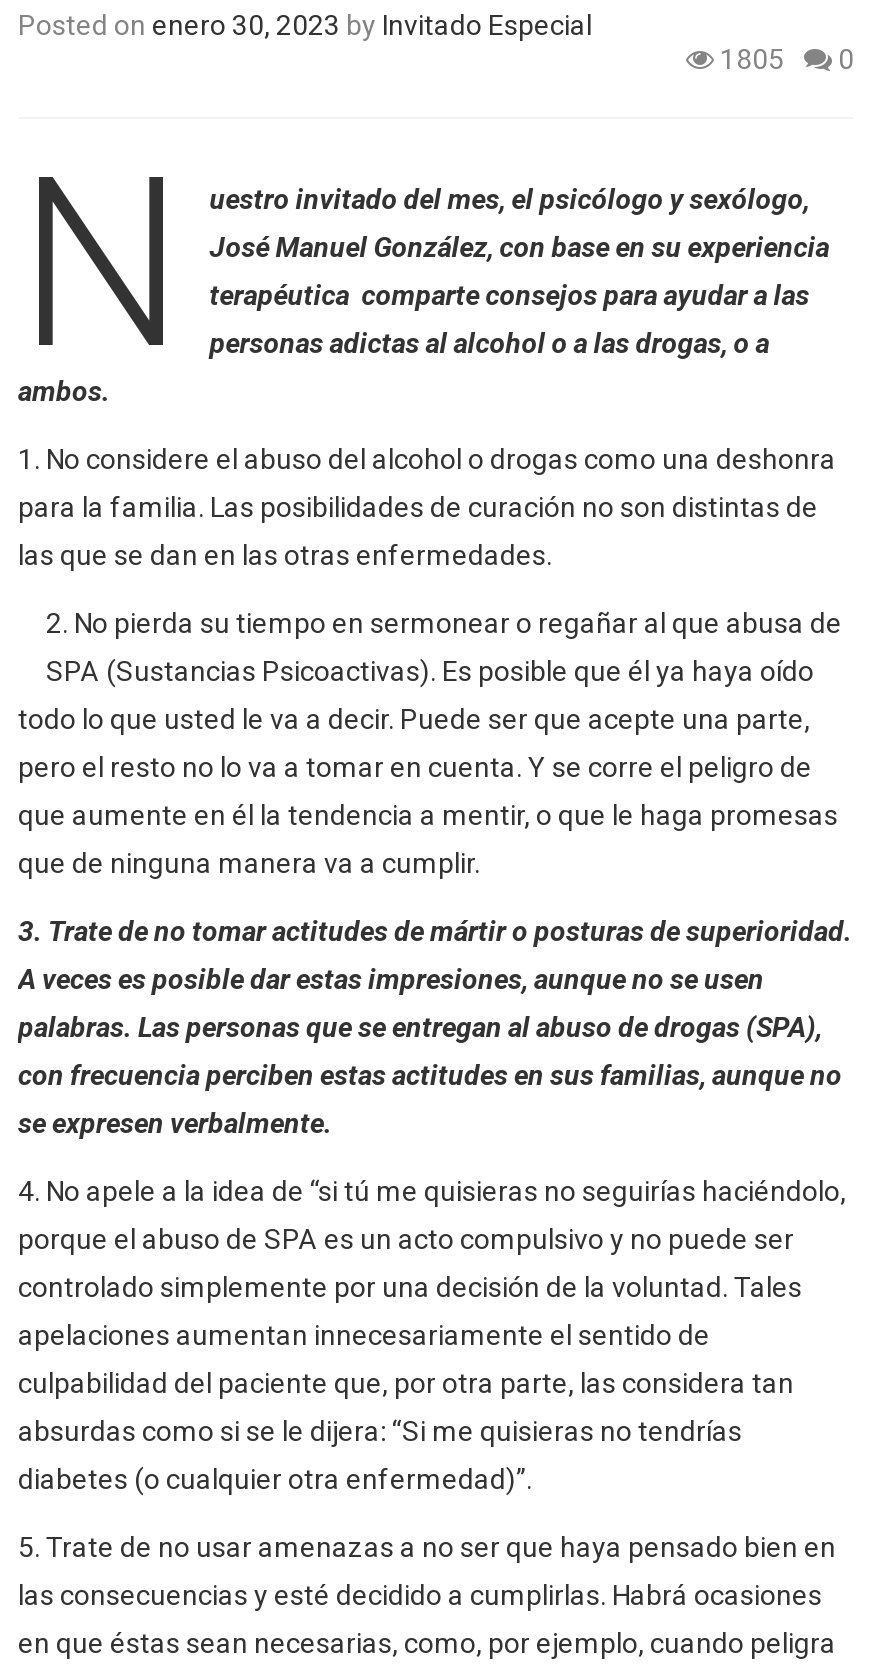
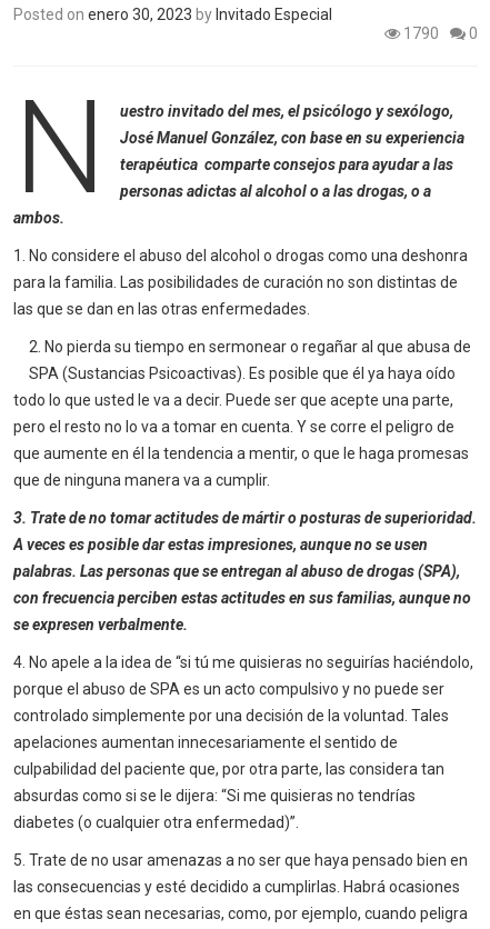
[714,44,854,76] 1805 0 -> [400,24,478,42] 1790 0

